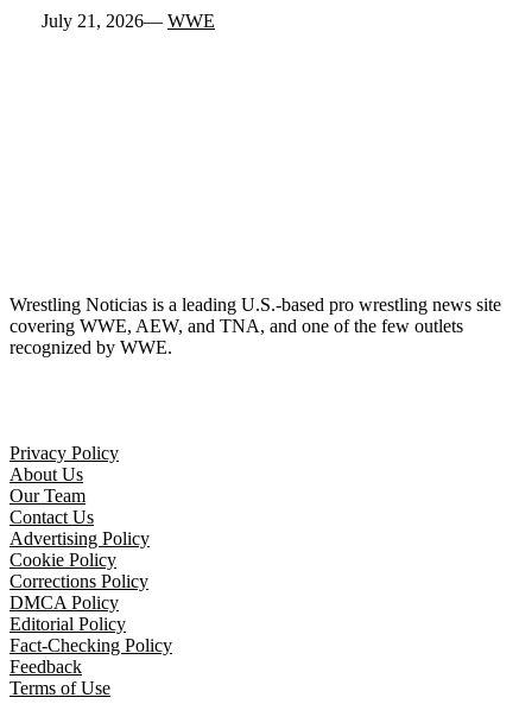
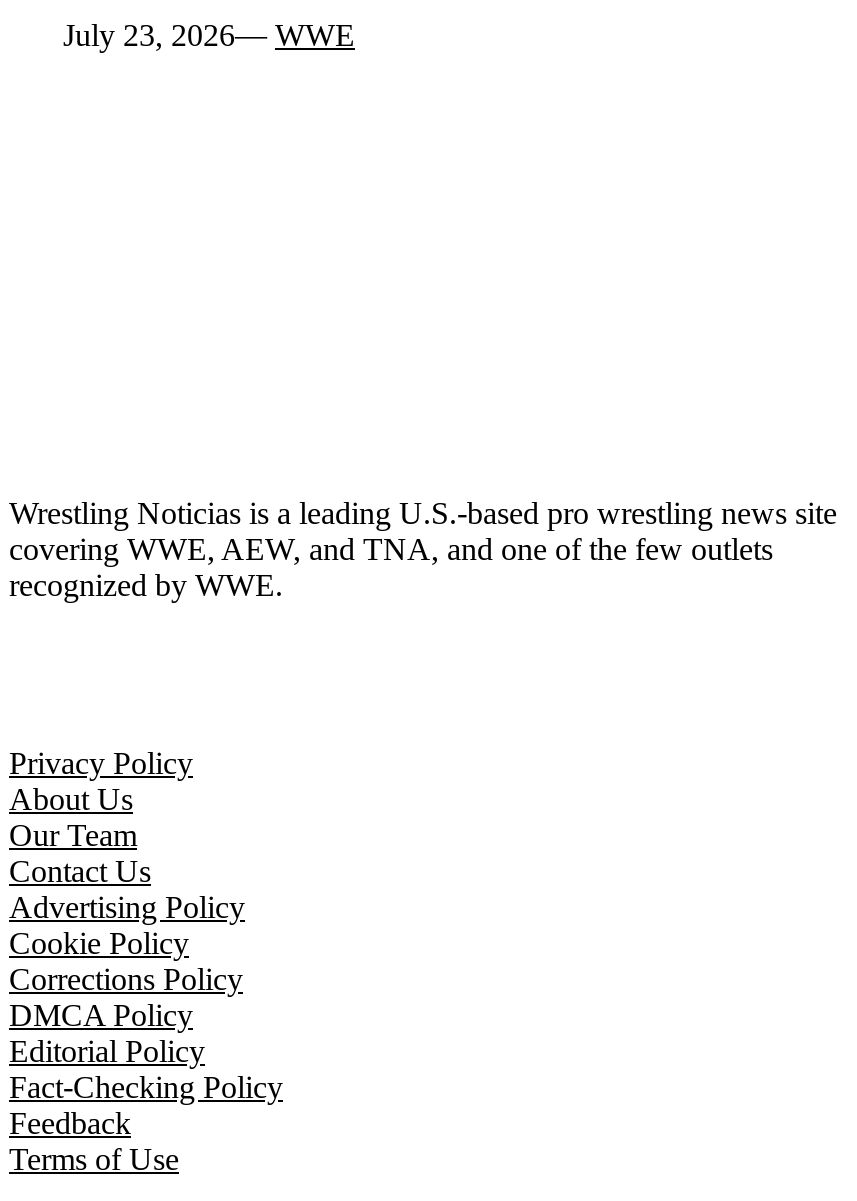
[42,11,215,31] July 21, 2026 WWE -> [63,17,355,51] July 23, 2026 WWE

